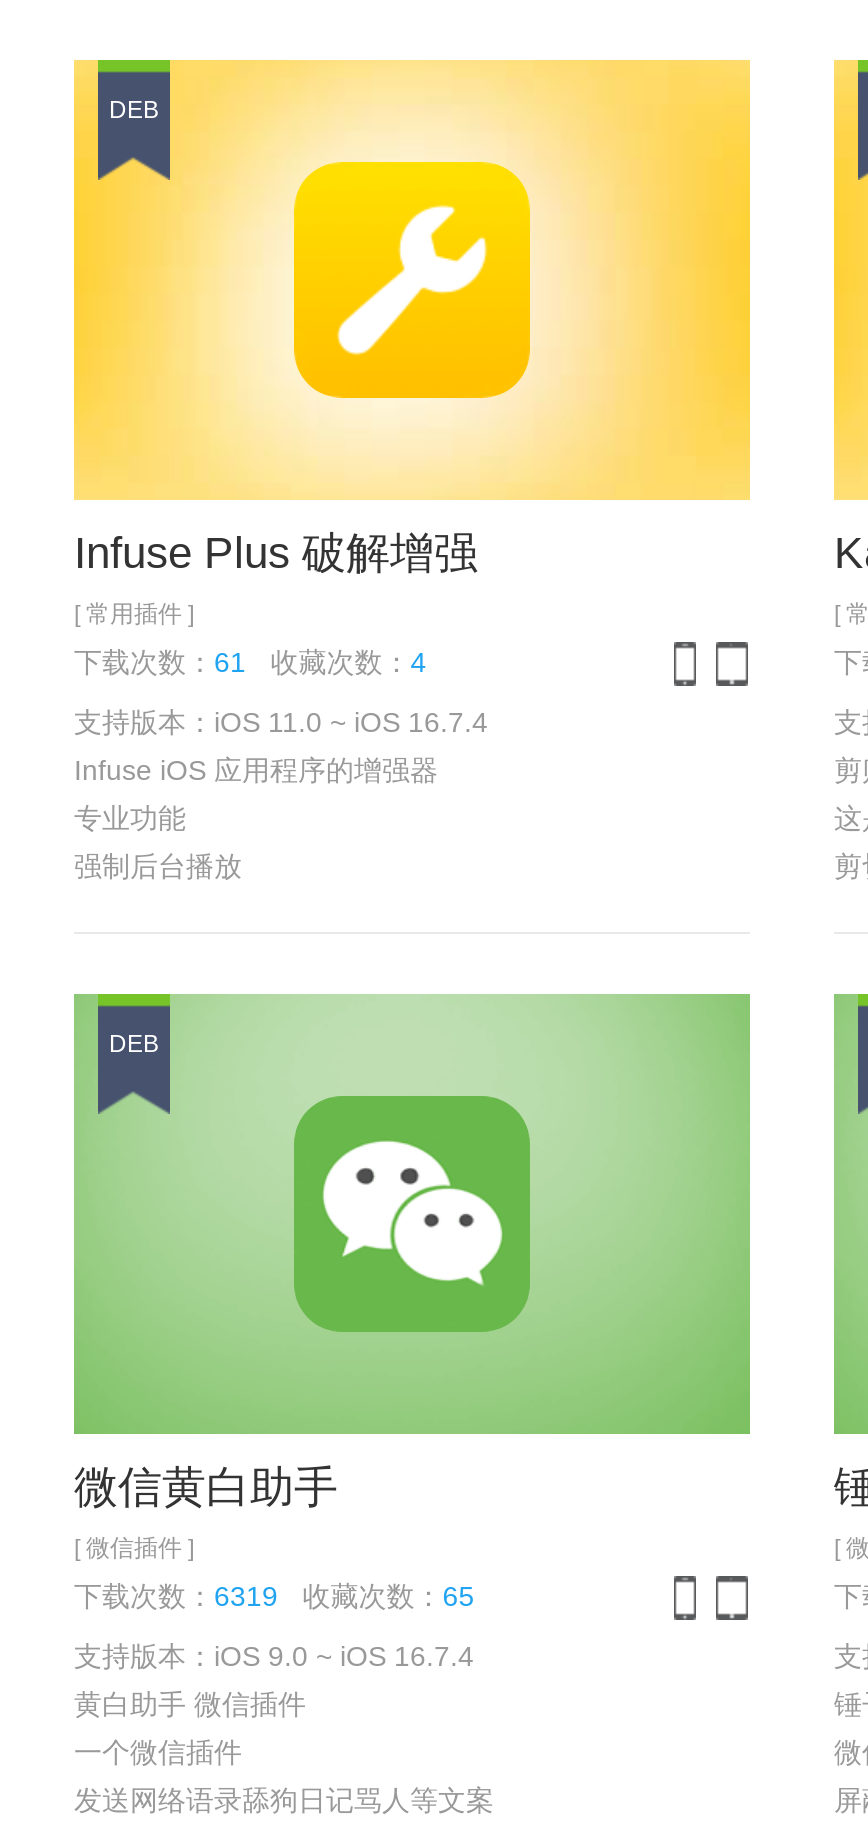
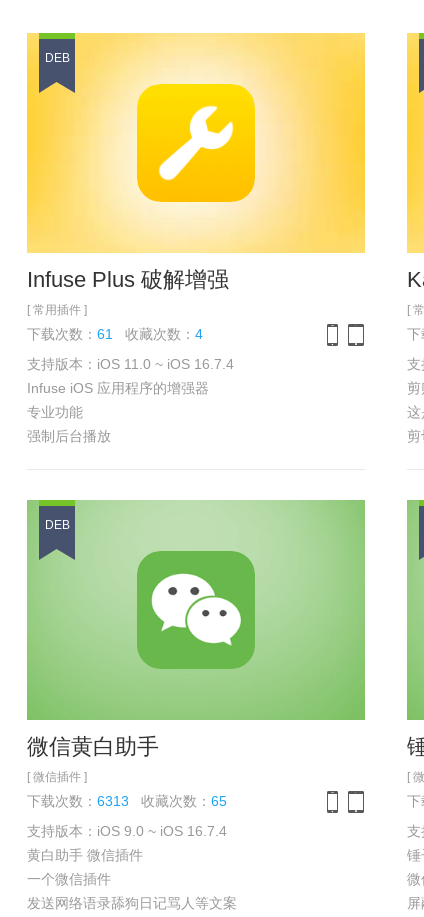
[74,1580,474,1612] 下载次数：6319 收藏次数：65 -> [27,793,227,809] 下载次数：6313 收藏次数：65

